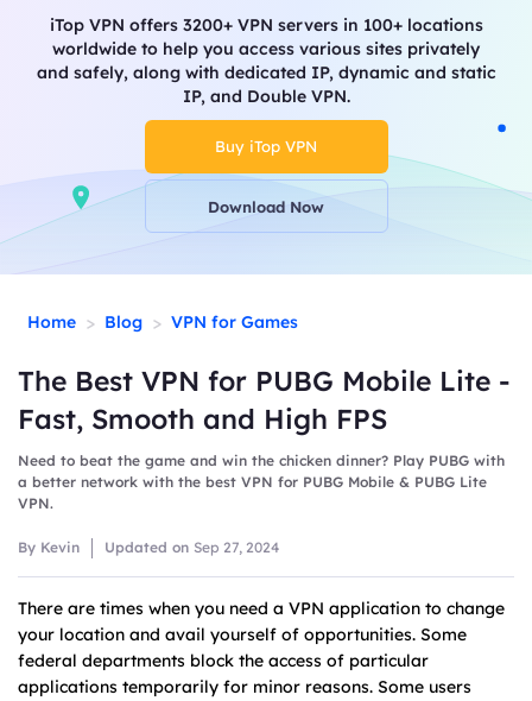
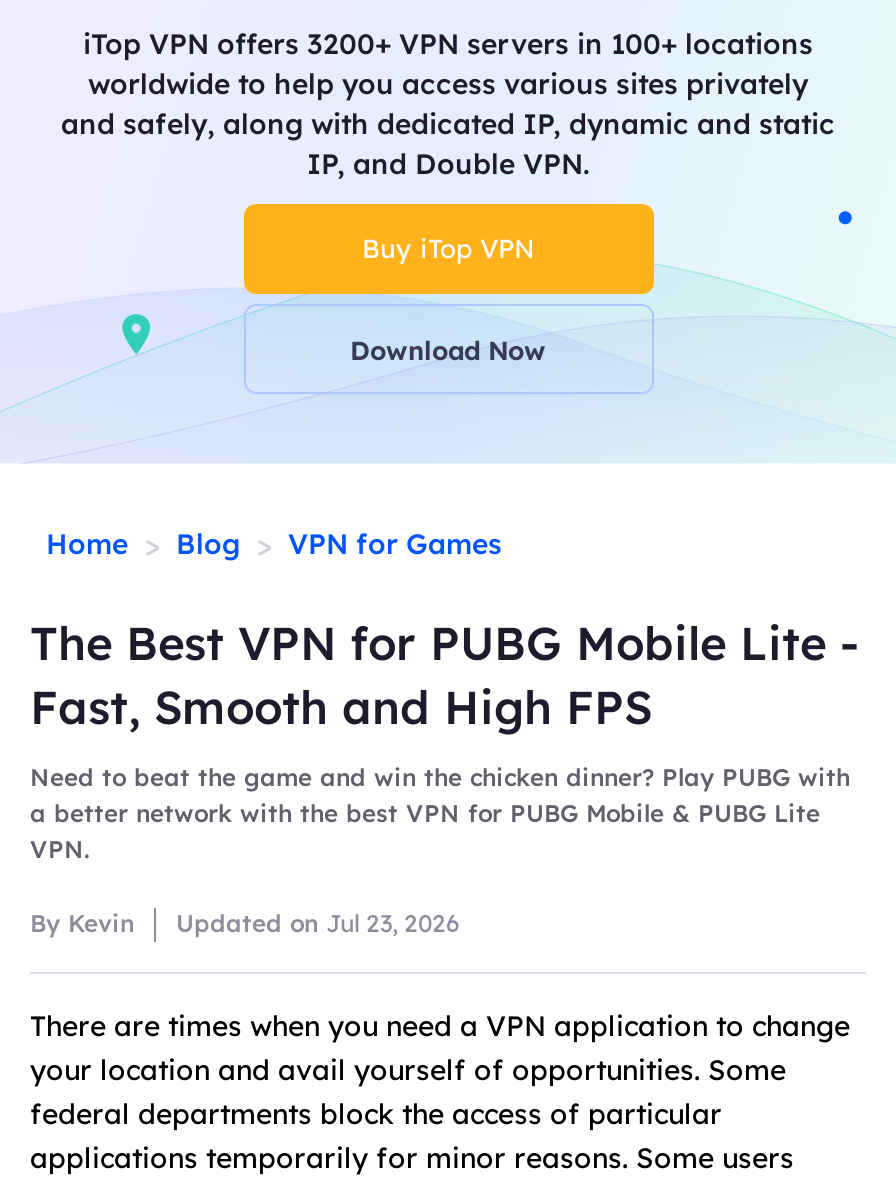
[104,538,279,556] Updated on Sep 27, 2024 -> [176,908,460,938] Updated on Jul 23, 2026

